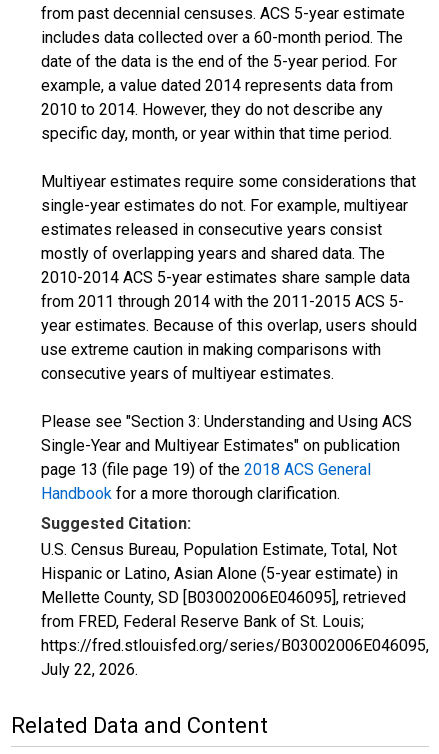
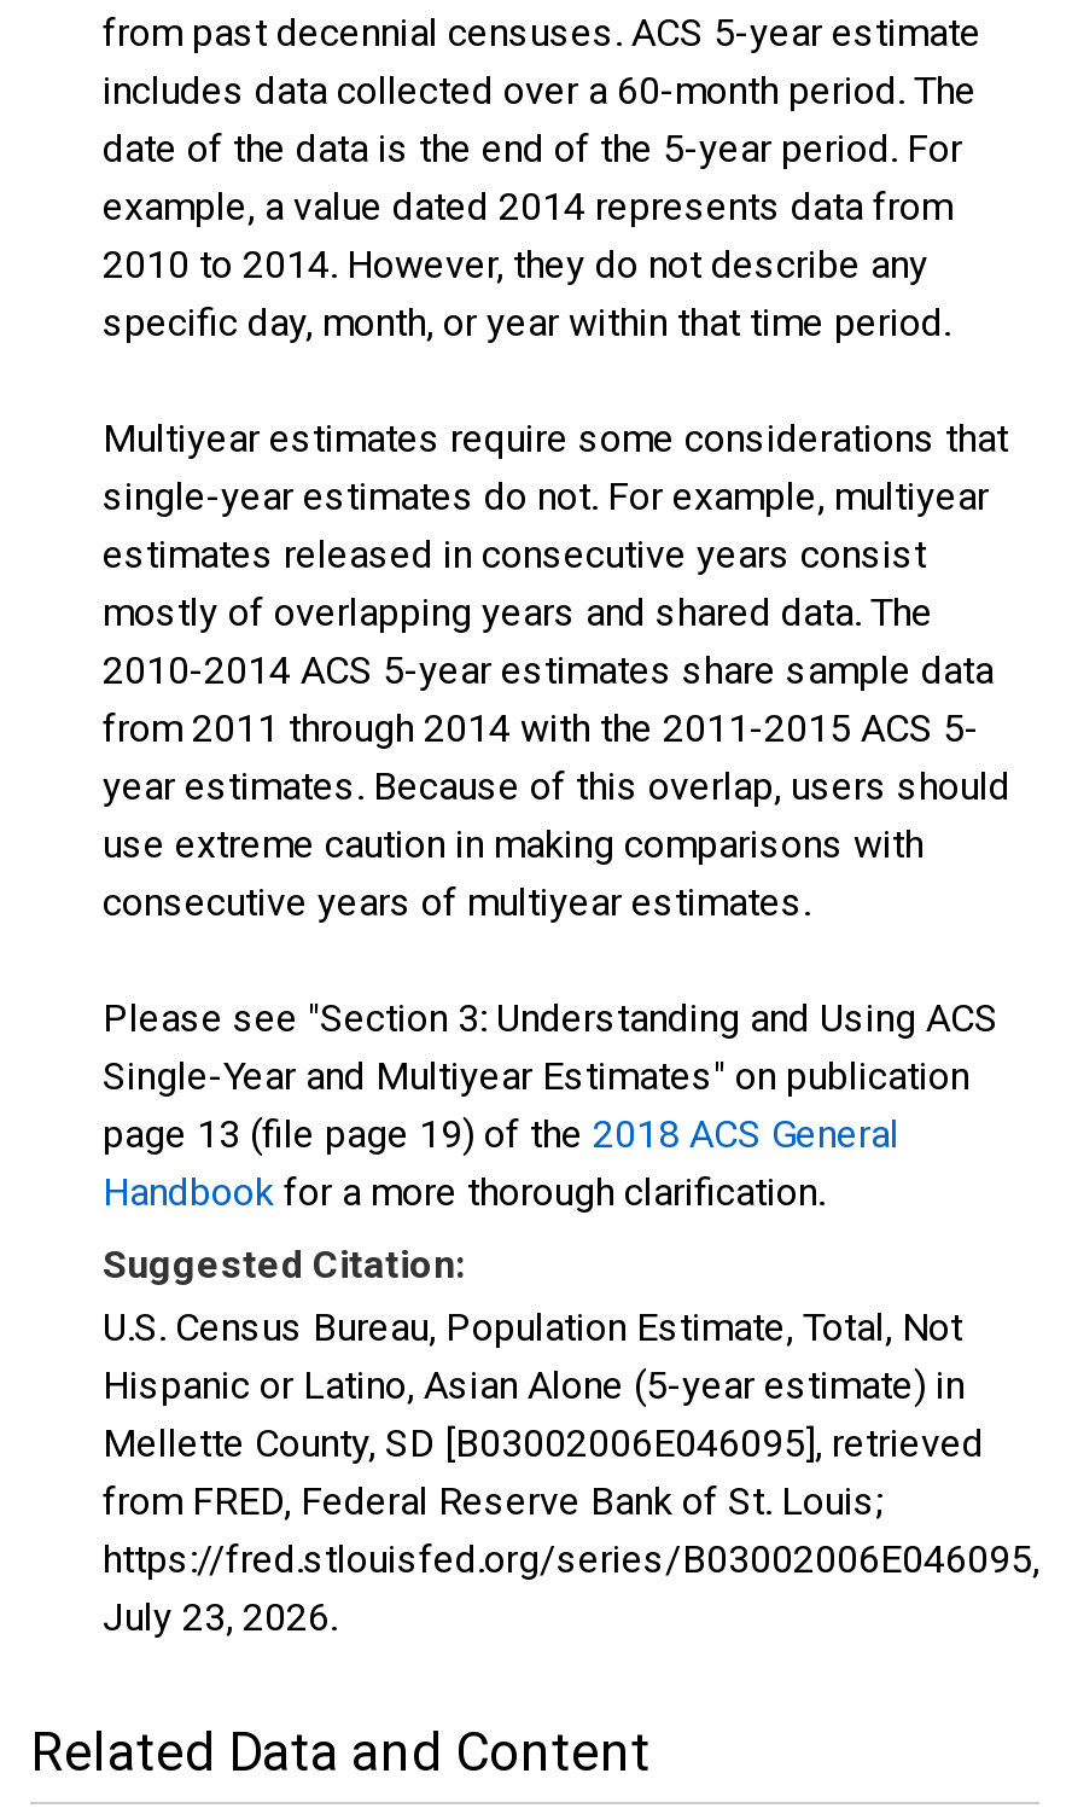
[41,660,138,679] July 22, 2026. -> [103,1594,337,1640] July 23, 2026.

